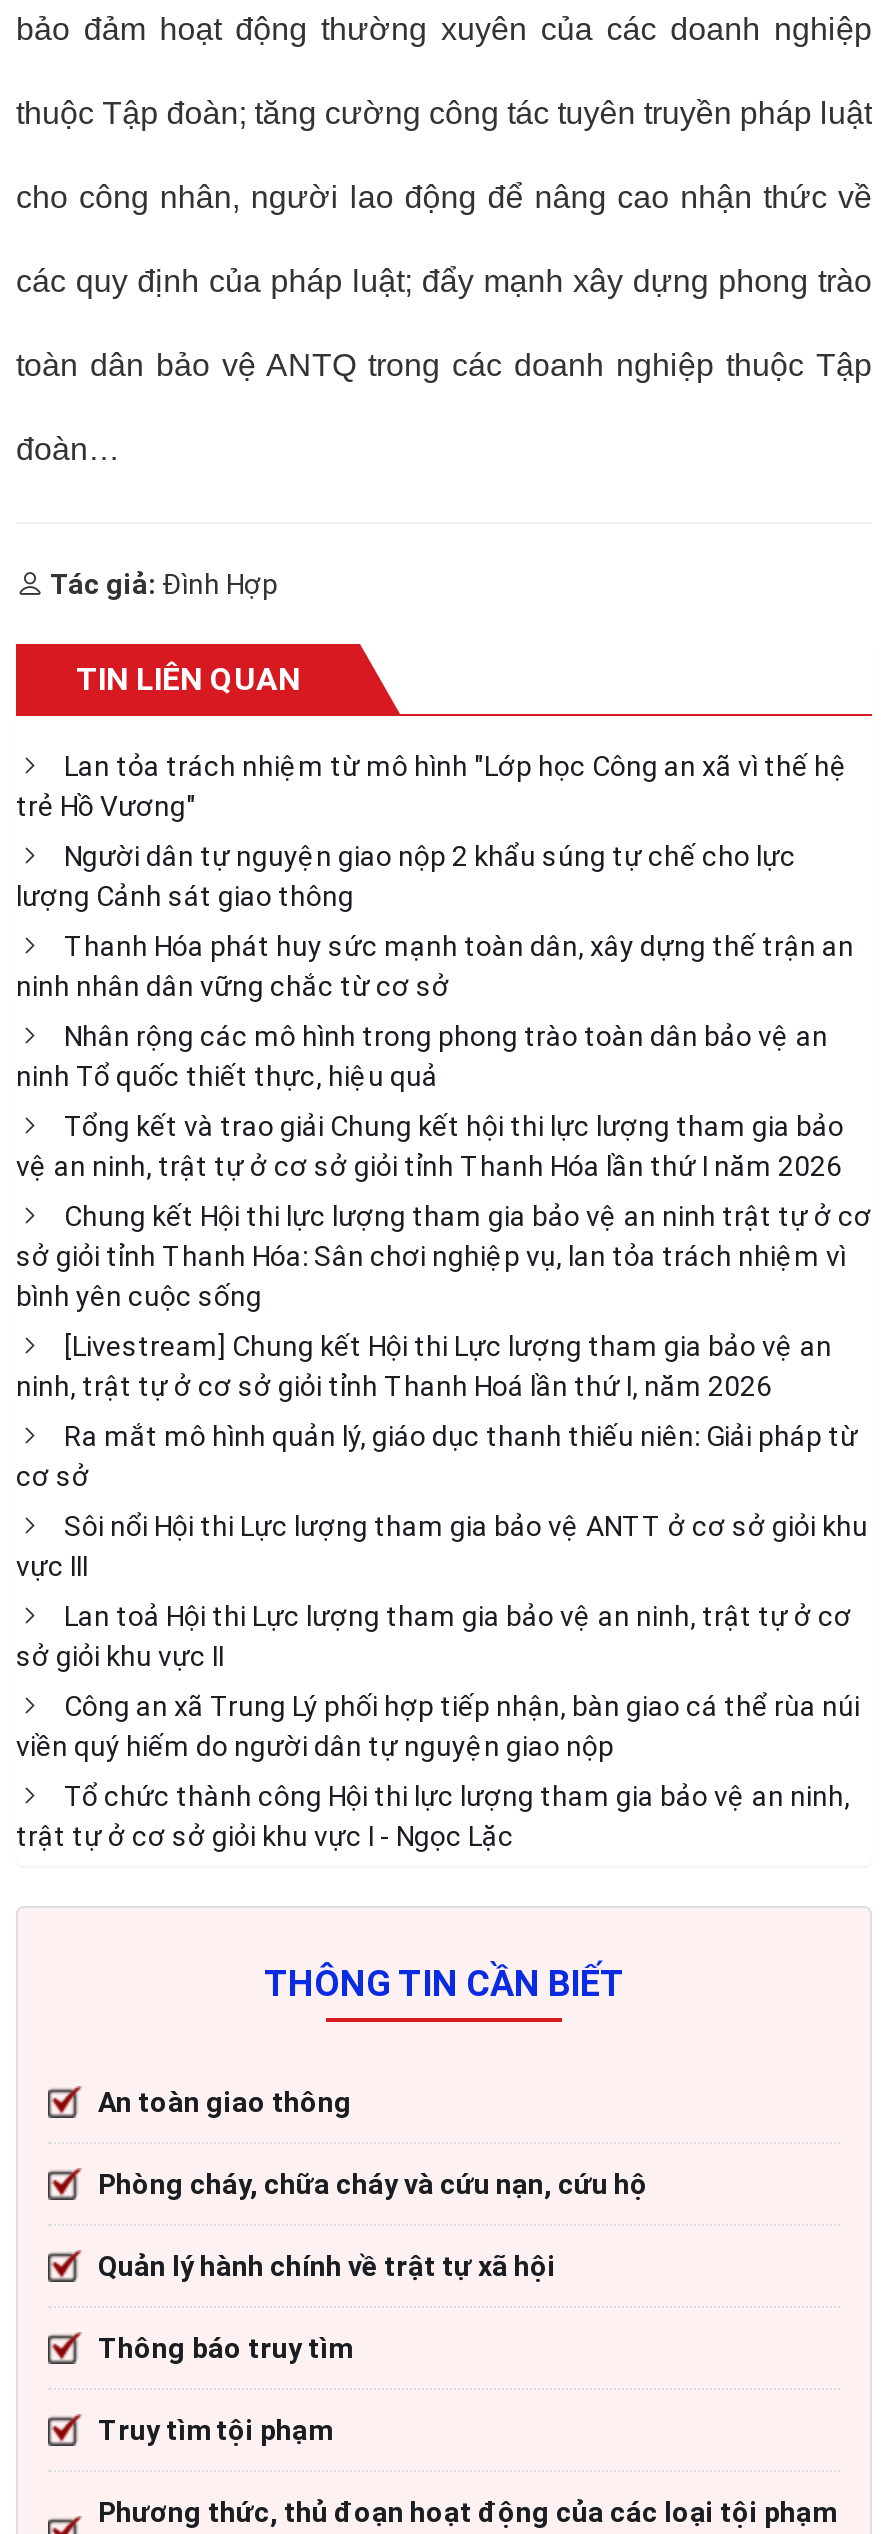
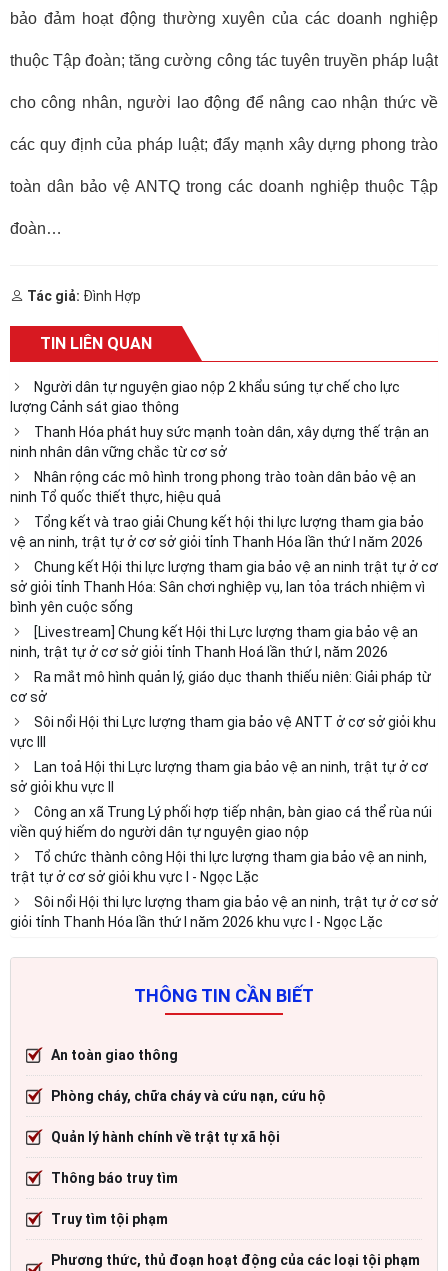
[16,750,848,822] Lan tỏa trách nhiệm từ mô hình "Lớp học Công an xã vì thế hệ | trẻ Hồ Vương" -> none
moved [16,840,872,1852] -> [10,379,438,885]: Người dân tự nguyện giao nộp 2 khẩu súng tự chế cho lực | lượng Cảnh sát giao thông | Thanh Hóa phát huy sức mạnh toàn dân, xây dựng thế trận an | ... | Tổ chức thành công Hội thi lực lượng tham gia bảo vệ an ninh, | trật tự ở cơ sở giỏi khu vực I - Ngọc Lặc
none -> [10,894,438,930] Sôi nổi Hội thi lực lượng tham gia bảo vệ an ninh, trật tự ở cơ sở | giỏi tỉnh Thanh Hóa lần thứ I năm 2026 khu vực I - Ngọc Lặc

